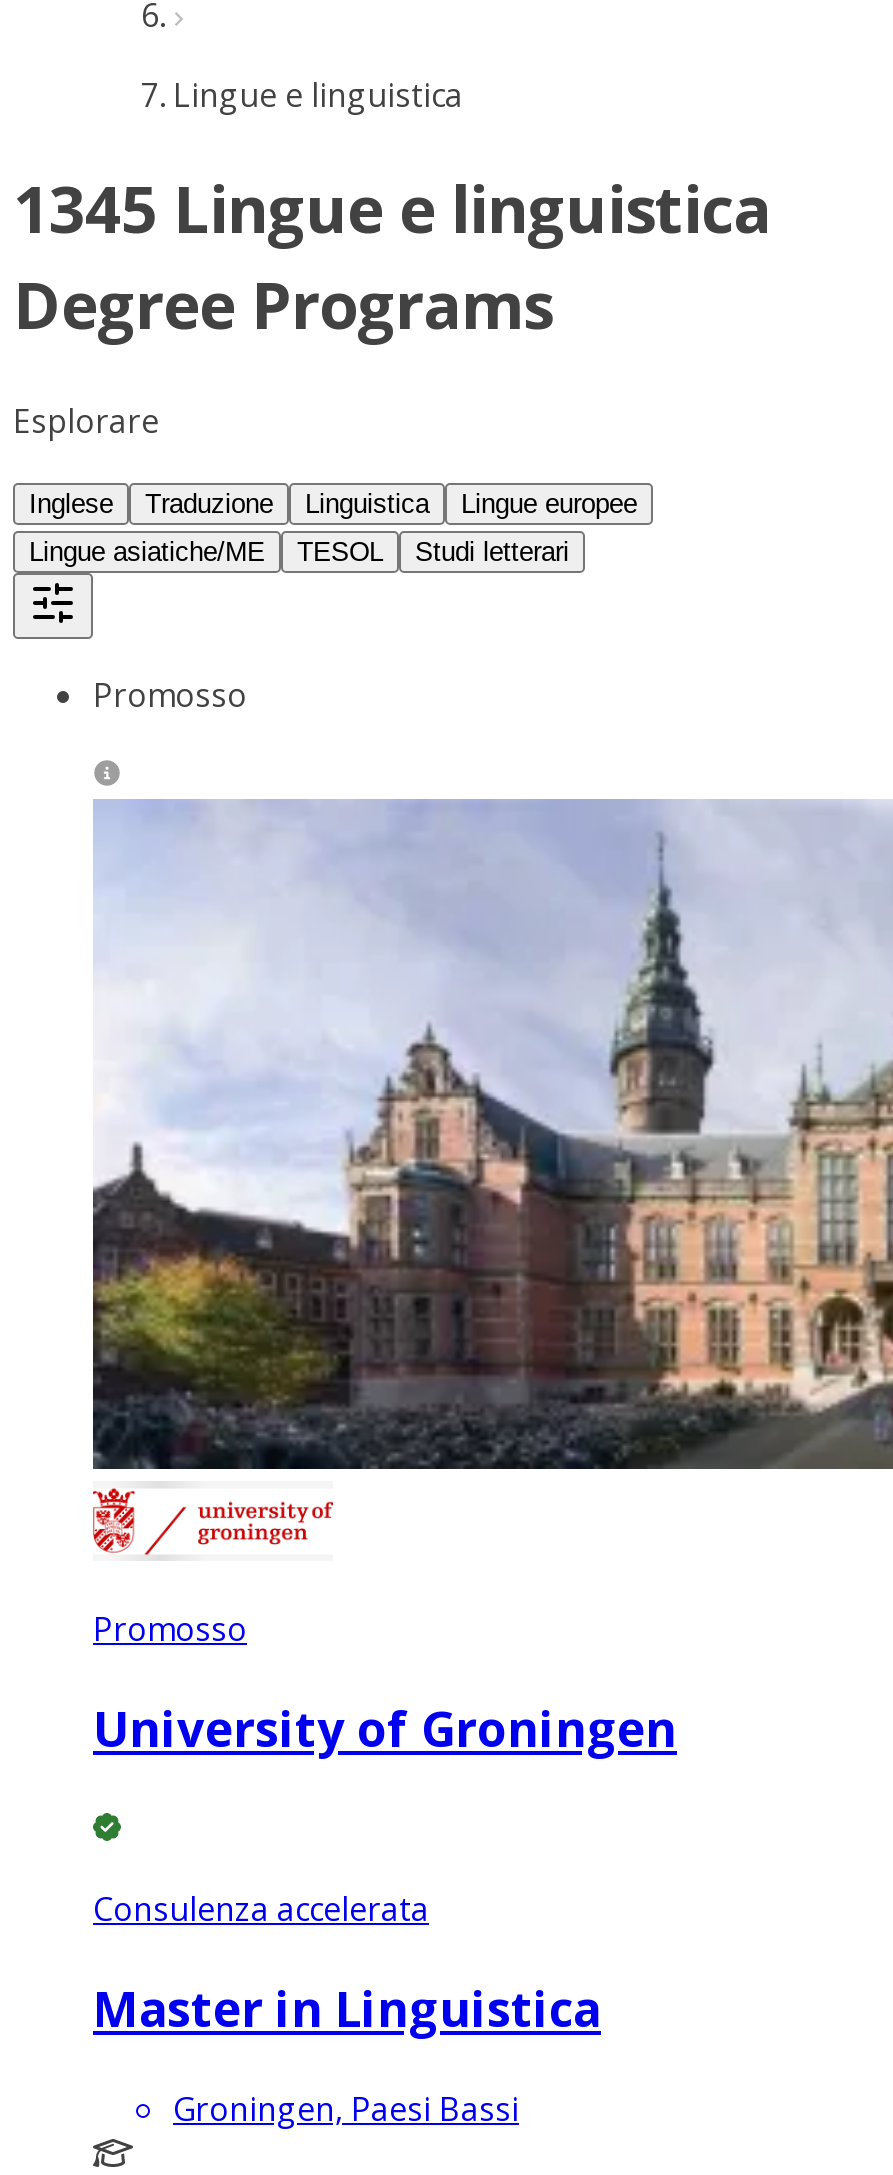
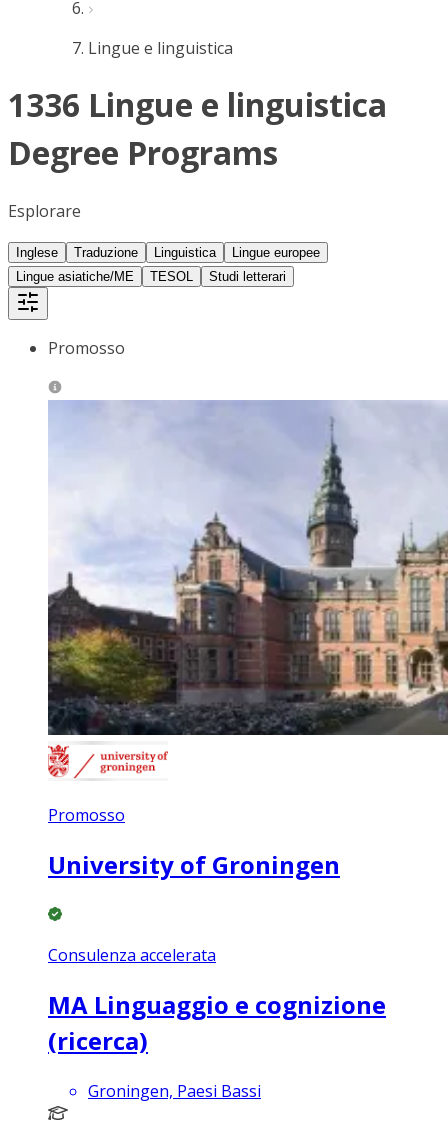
[13,166,771,252] 1345 Lingue e linguistica -> [8,83,387,126] 1336 Lingue e linguistica
[93,1974,601,2040] Master in Linguistica -> [48,988,386,1057] MA Linguaggio e cognizione | (ricerca)

